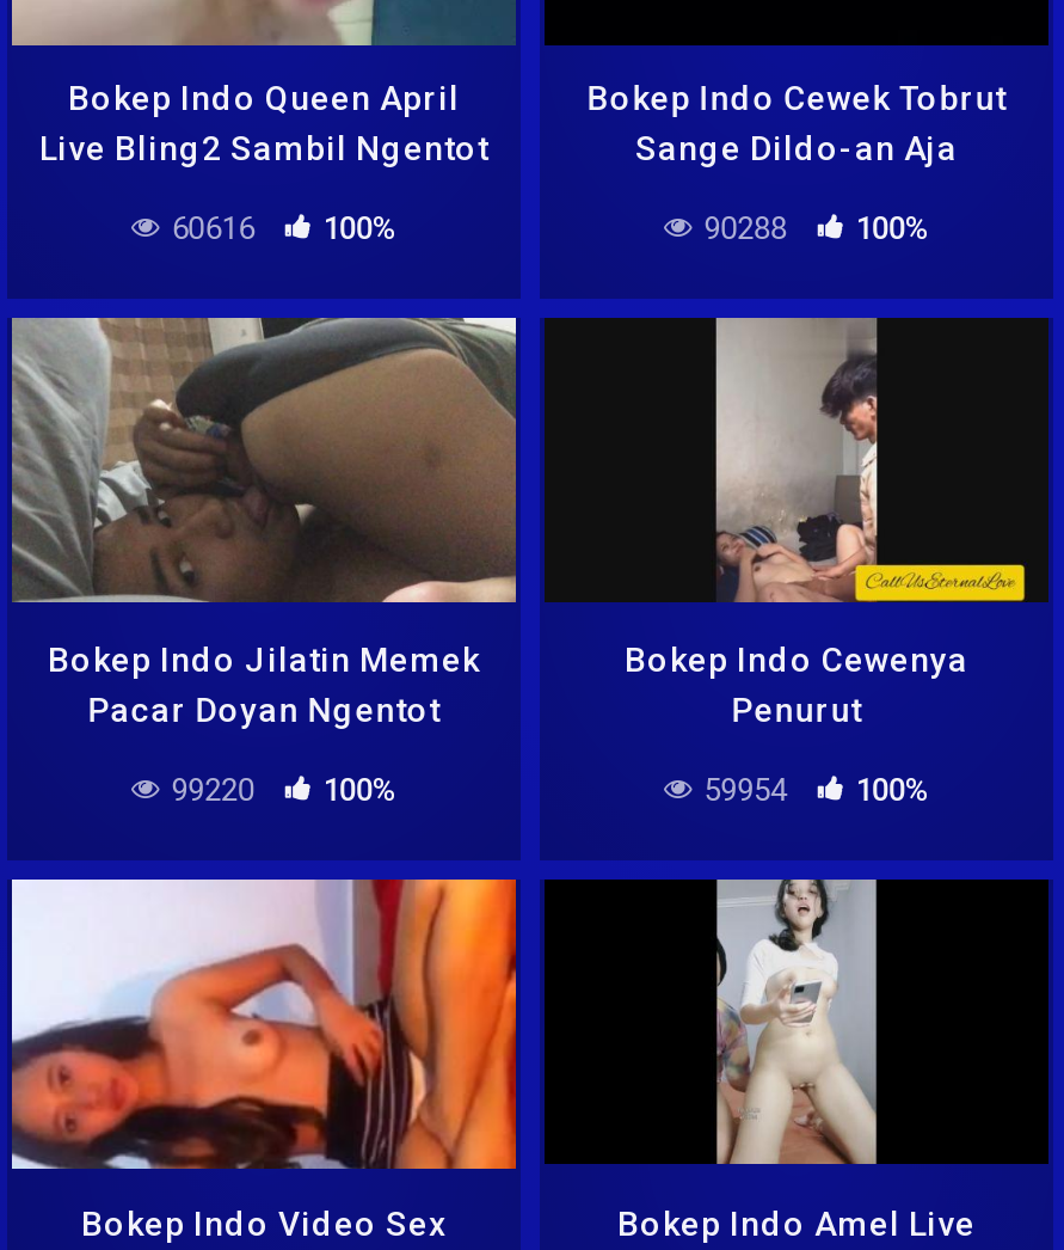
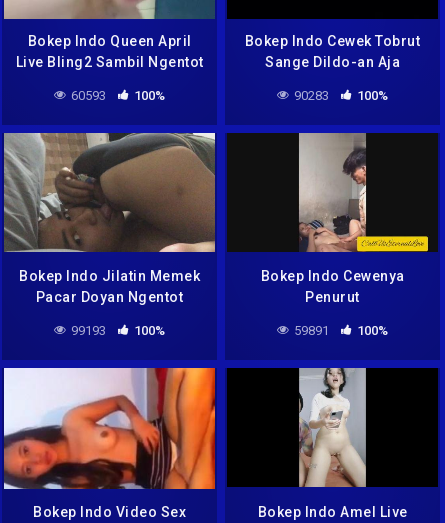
[165,211,396,247] 60616 100% -> [68,88,165,103] 60593 100%
[697,211,929,247] 90288 100% -> [291,88,388,103] 90283 100%
[165,773,396,809] 99220 100% -> [68,323,165,338] 99193 100%
[697,773,929,809] 59954 100% -> [291,323,388,338] 59891 100%

